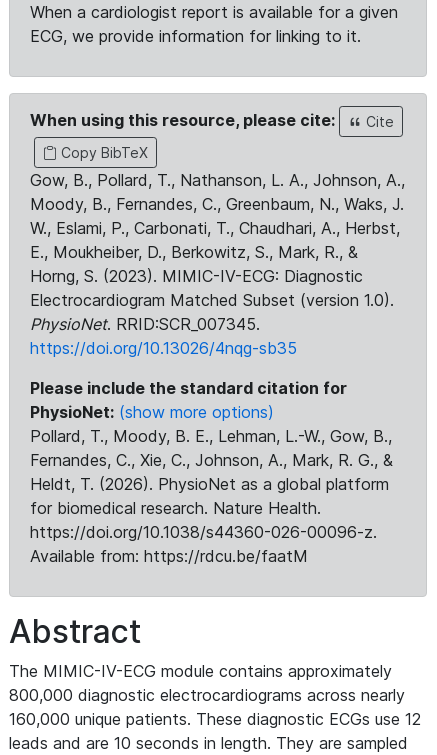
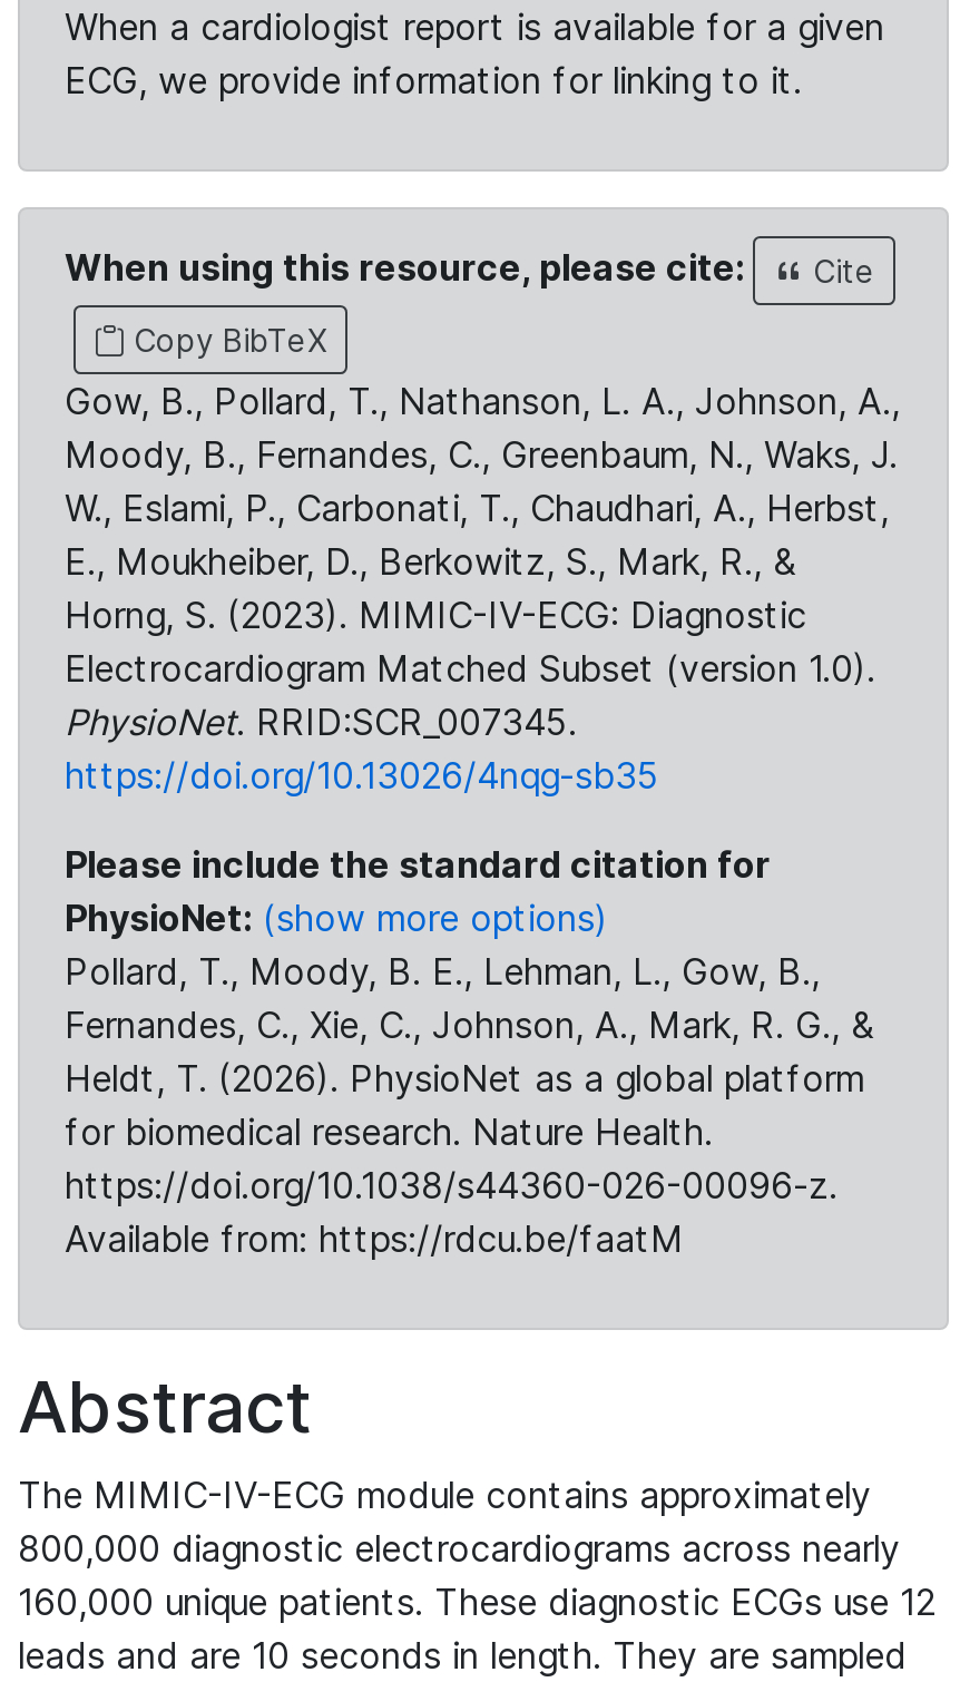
[30,426,392,446] Pollard, T., Moody, B. E., Lehman, L.-W., Gow, B., -> [65,949,820,994] Pollard, T., Moody, B. E., Lehman, L., Gow, B.,

